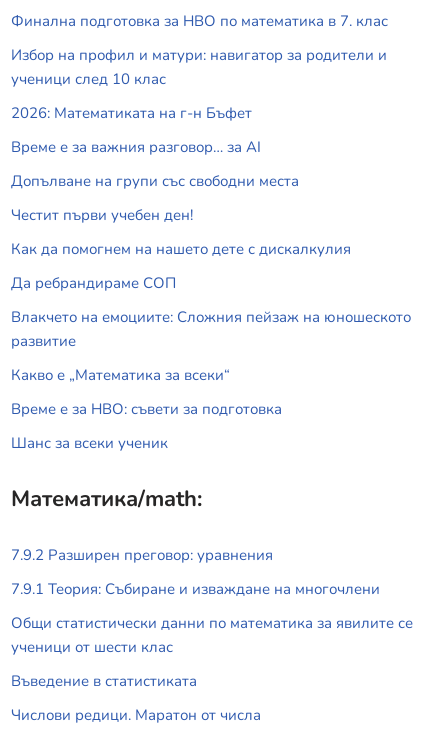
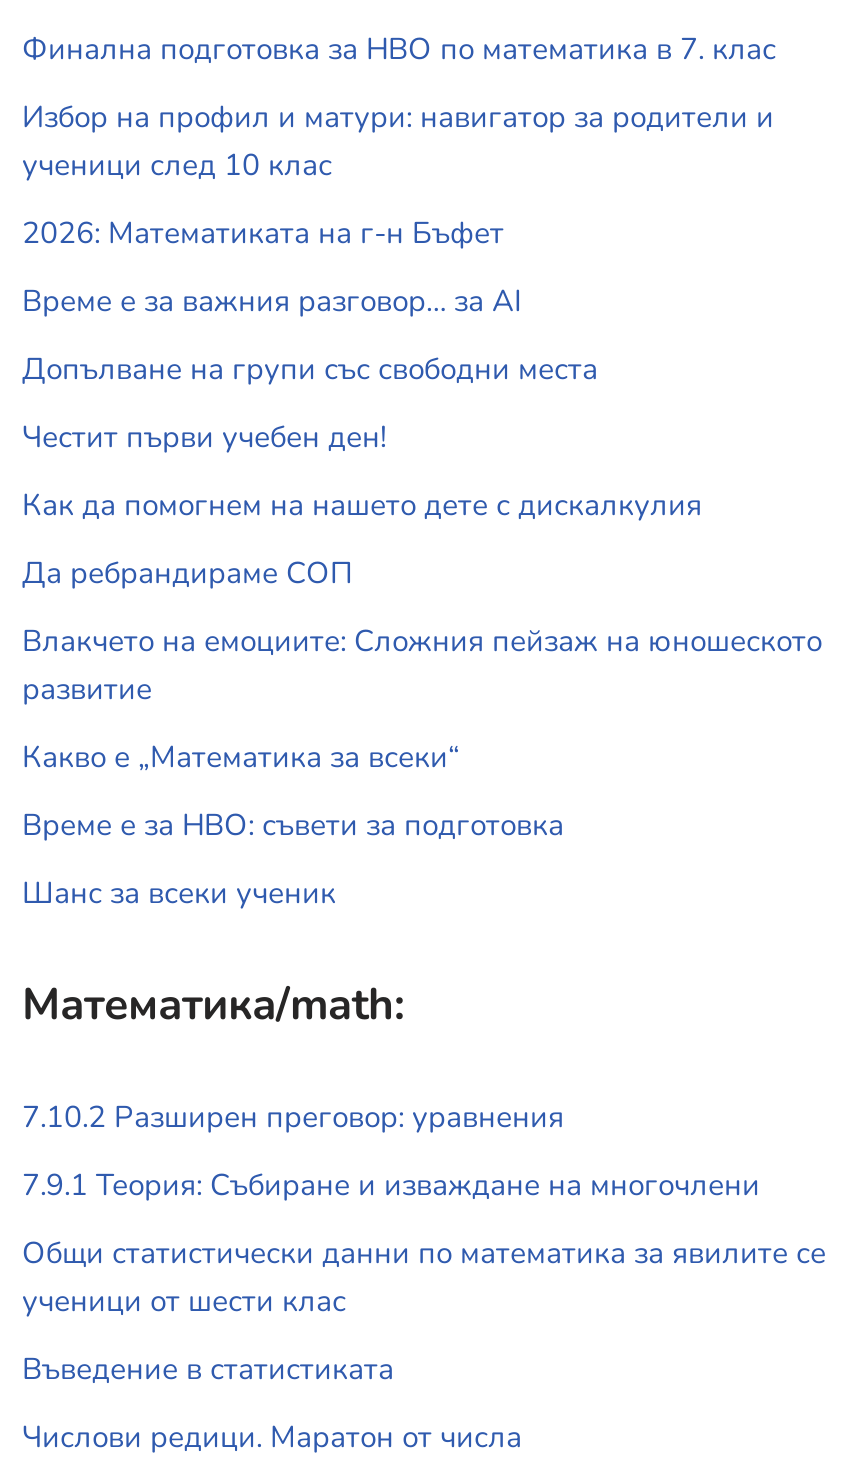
[11,545,273,565] 7.9.2 Разширен преговор: уравнения -> [22,1097,564,1137] 7.10.2 Разширен преговор: уравнения

